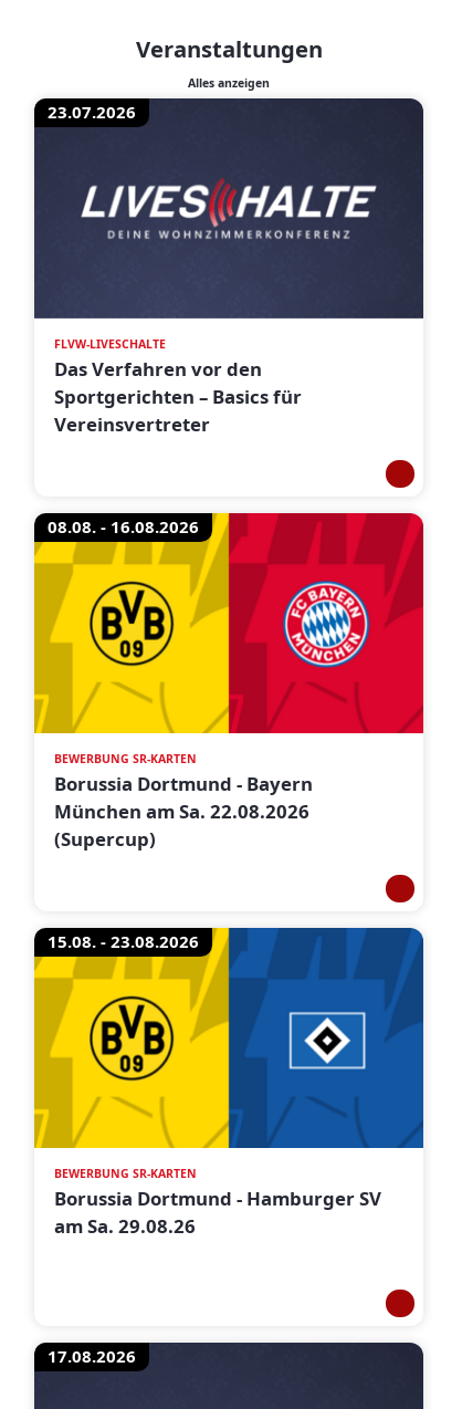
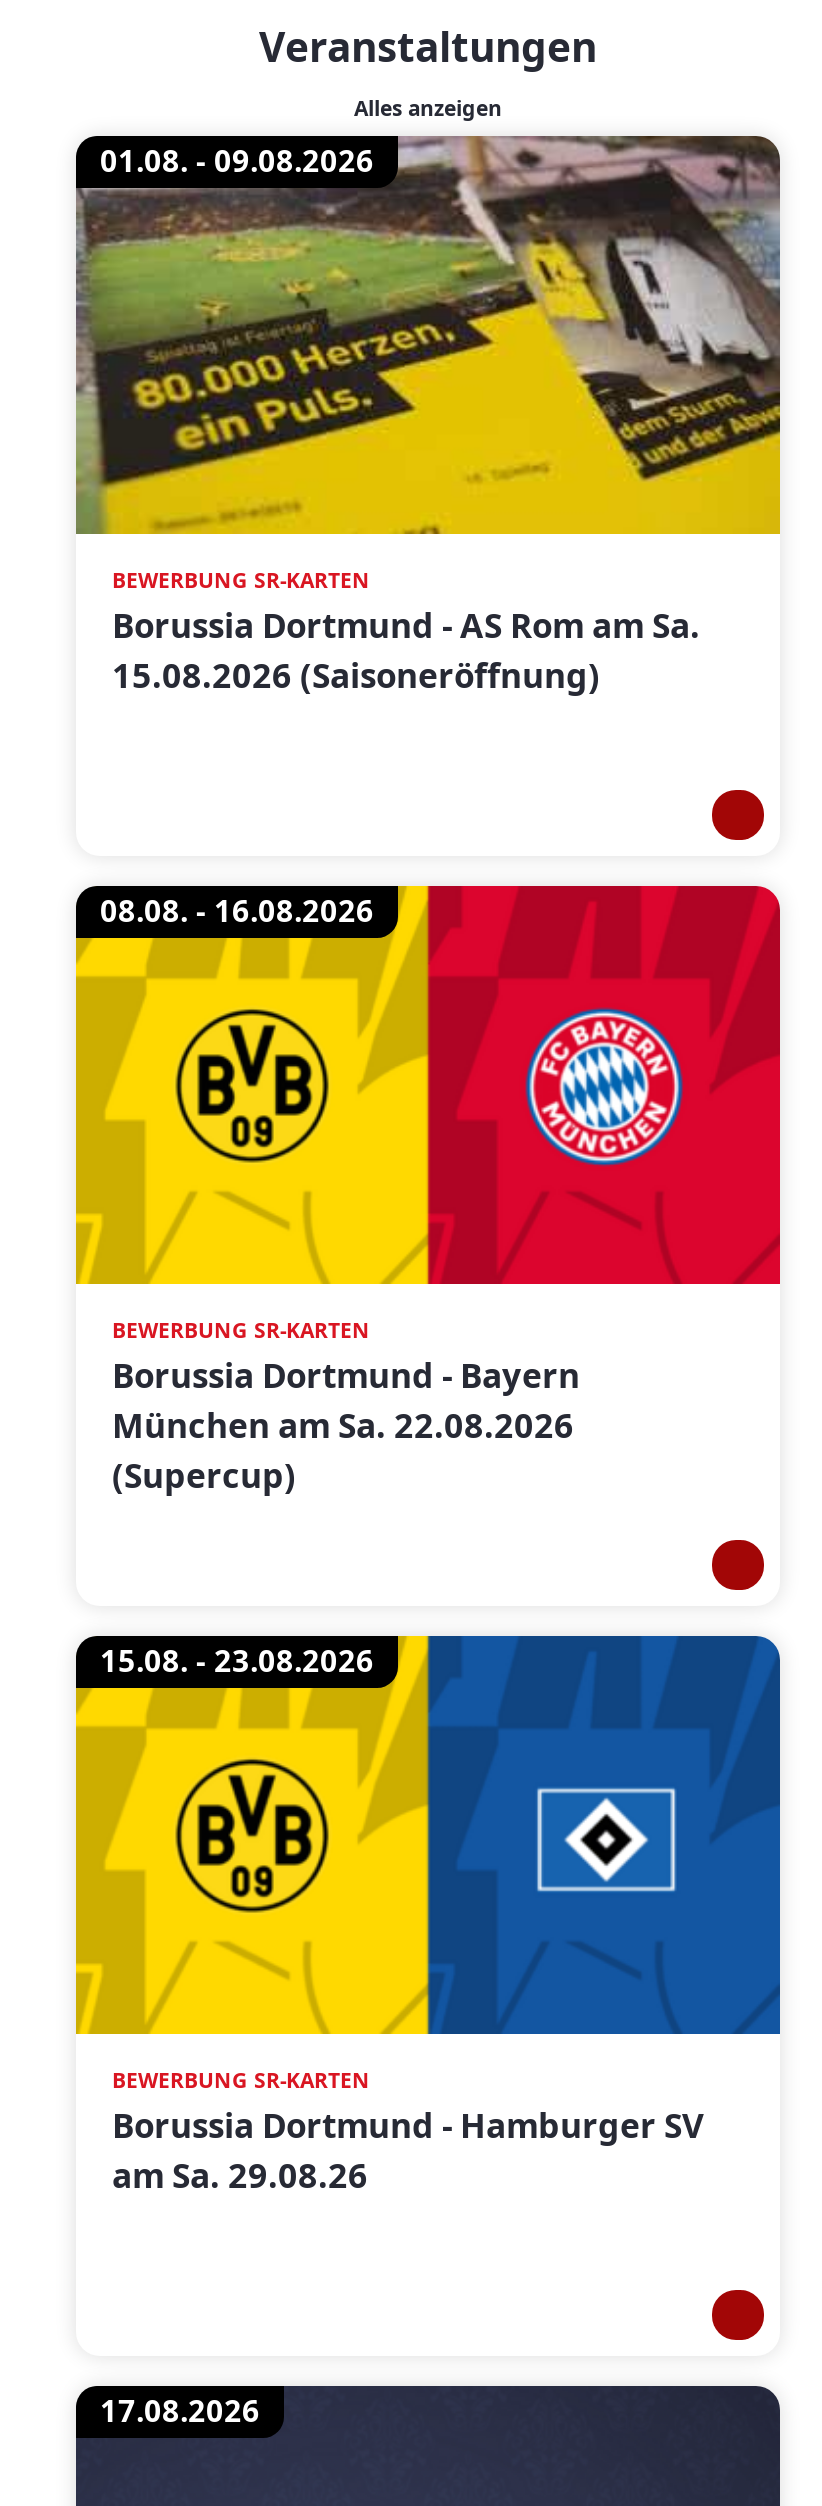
[33,97,424,320] [image] | 23.07.2026 -> [74,134,782,536] [image] | 01.08. - 09.08.2026
[54,336,302,437] FLVW-LIVESCHALTE | Das Verfahren vor den | Sportgerichten – Basics für | Vereinsvertreter -> [112,566,700,698] BEWERBUNG SR-KARTEN | Borussia Dortmund - AS Rom am Sa. | 15.08.2026 (Saisoneröffnung)

